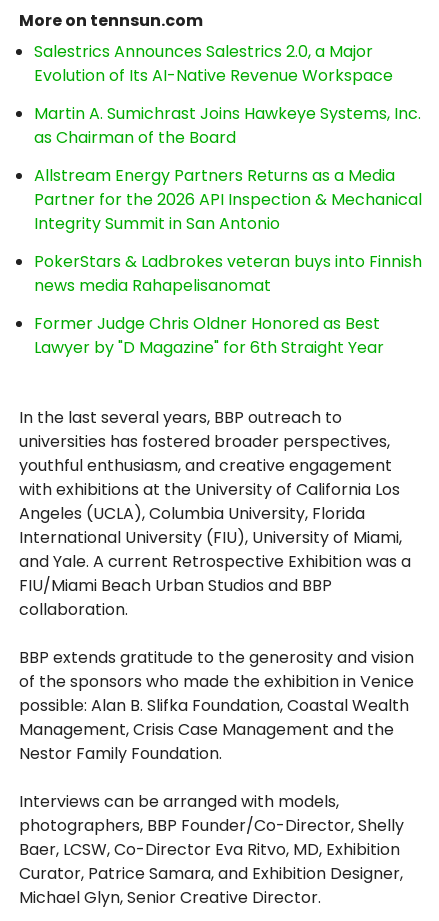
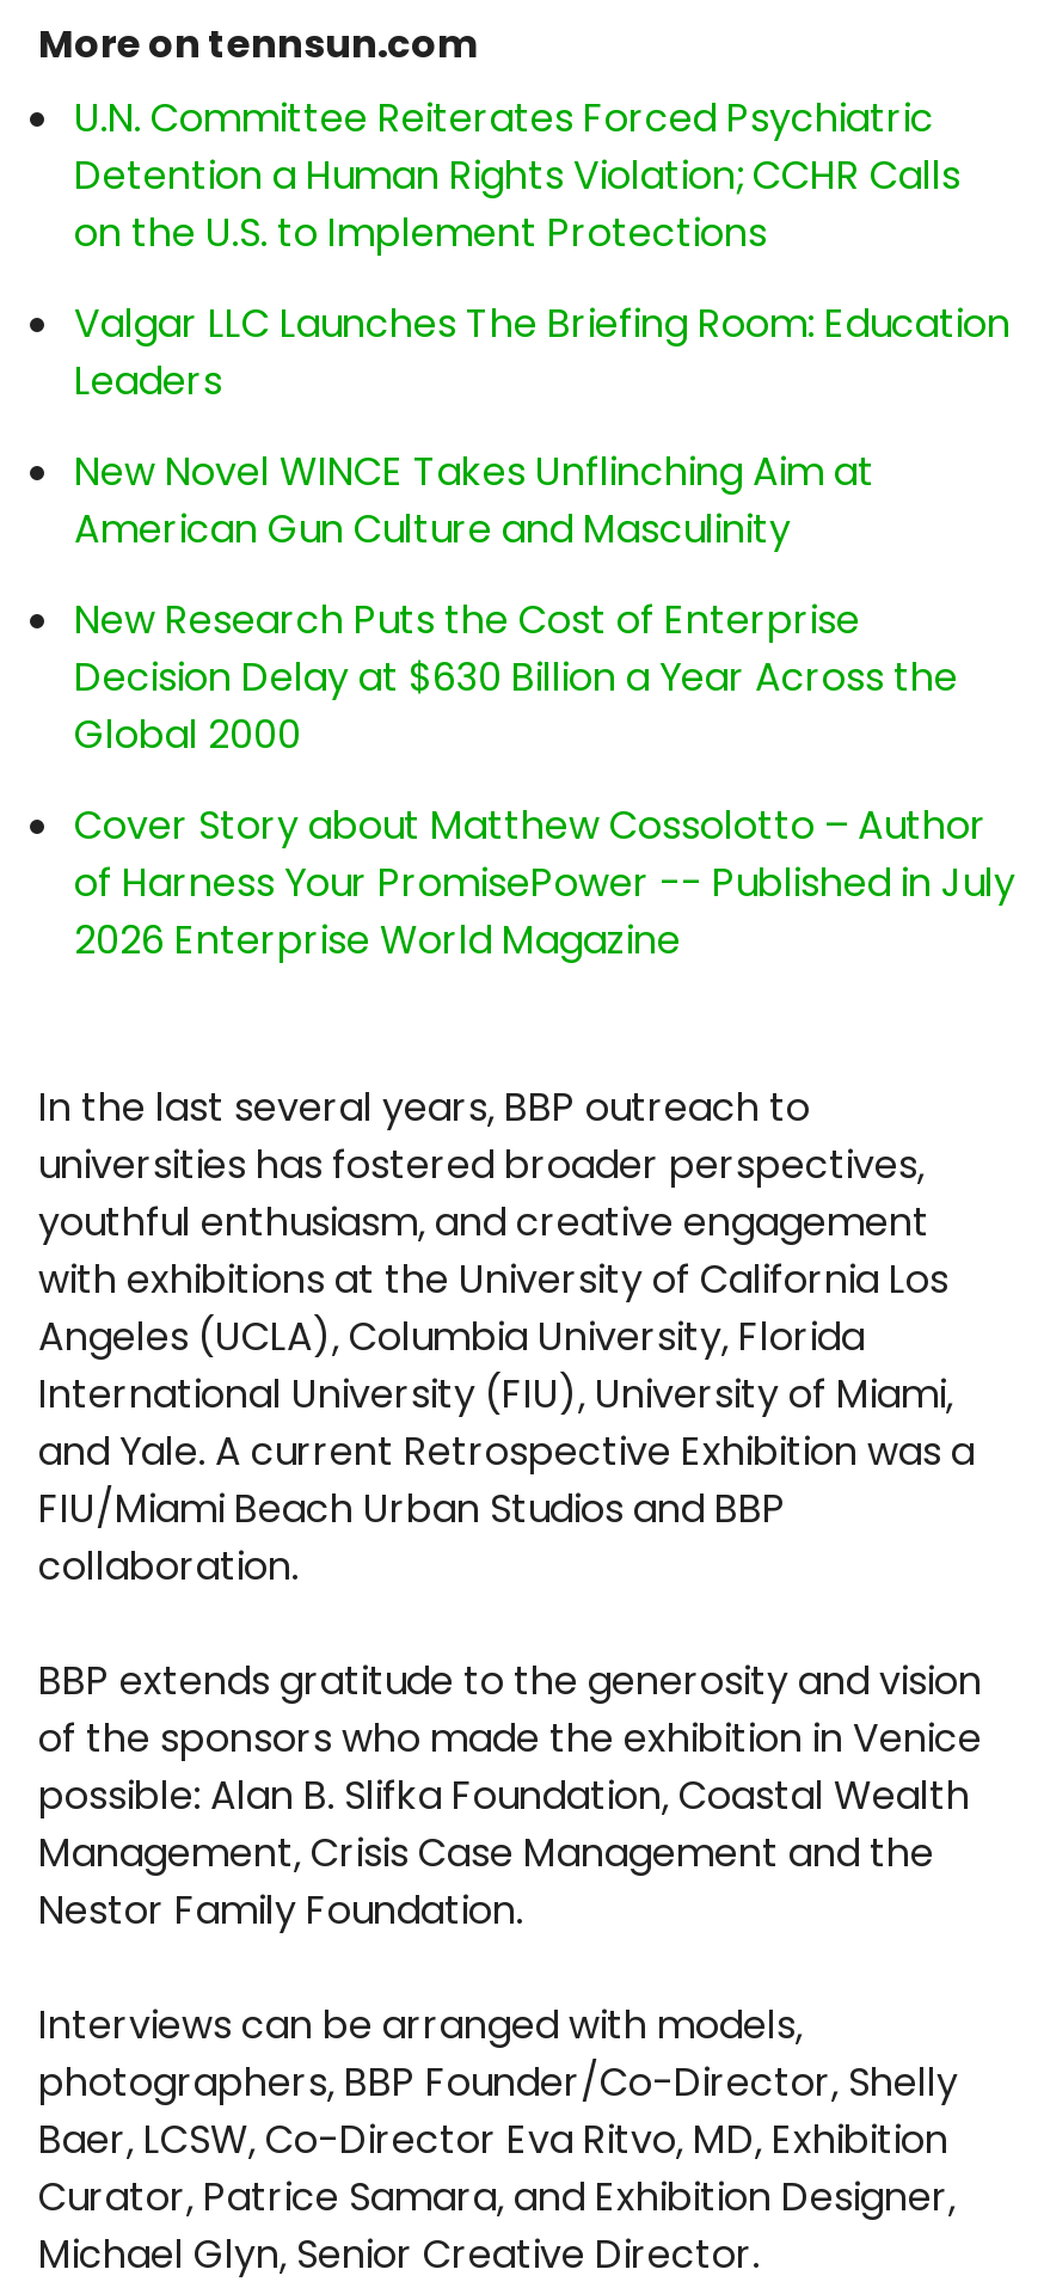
[34,40,393,87] Salestrics Announces Salestrics 2.0, a Major | Evolution of Its AI-Native Revenue Workspace -> [74,92,960,261] U.N. Committee Reiterates Forced Psychiatric | Detention a Human Rights Violation; CCHR Calls | on the U.S. to Implement Protections
[34,102,421,149] Martin A. Sumichrast Joins Hawkeye Systems, Inc. | as Chairman of the Board -> [74,297,1011,410] Valgar LLC Launches The Briefing Room: Education | Leaders
[34,164,422,235] Allstream Energy Partners Returns as a Media | Partner for the 2026 API Inspection & Mechanical | Integrity Summit in San Antonio -> [74,445,874,558] New Novel WINCE Takes Unflinching Aim at | American Gun Culture and Masculinity
[34,250,422,297] PokerStars & Ladbrokes veteran buys into Finnish | news media Rahapelisanomat -> [74,594,958,763] New Research Puts the Cost of Enterprise | Decision Delay at $630 Billion a Year Across the | Global 2000
[34,312,384,359] Former Judge Chris Oldner Honored as Best | Lawyer by "D Magazine" for 6th Straight Year -> [74,799,1015,969] Cover Story about Matthew Cossolotto – Author | of Harness Your PromisePower -- Published in July | 2026 Enterprise World Magazine

